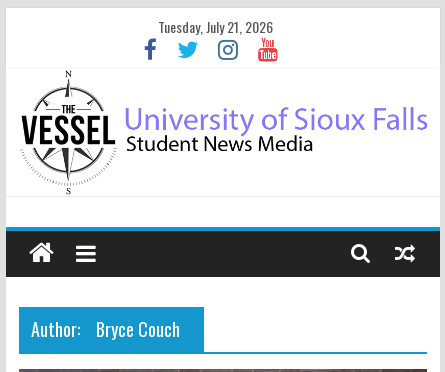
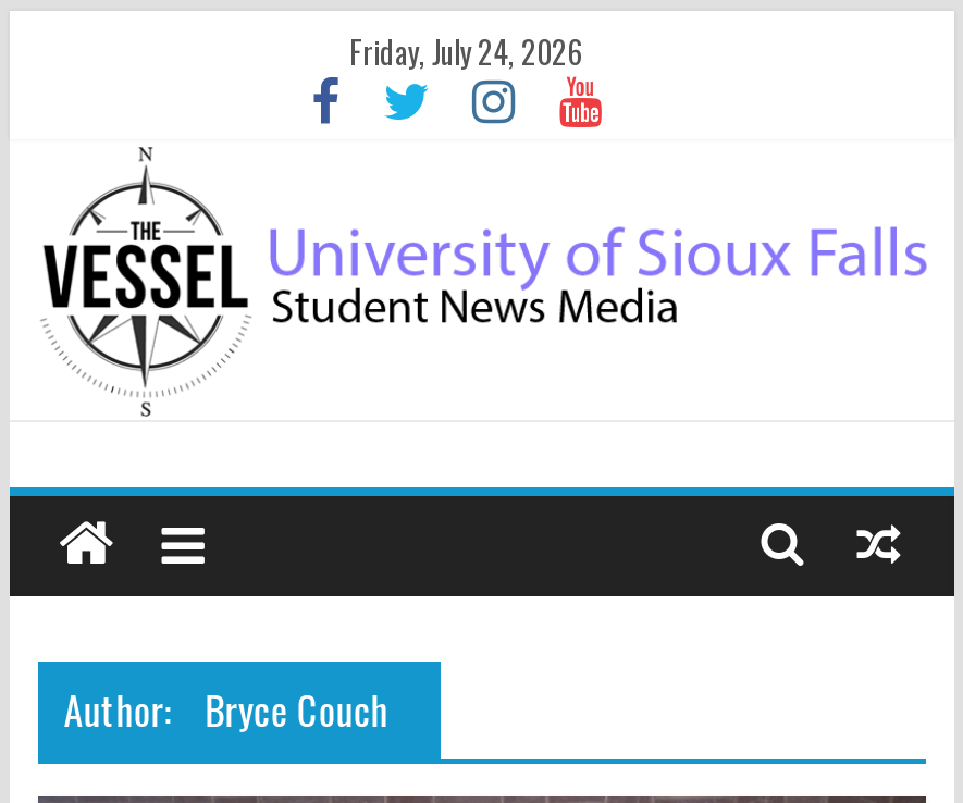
[158,16,273,37] Tuesday, July 21, 2026 -> [349,28,582,74] Friday, July 24, 2026

